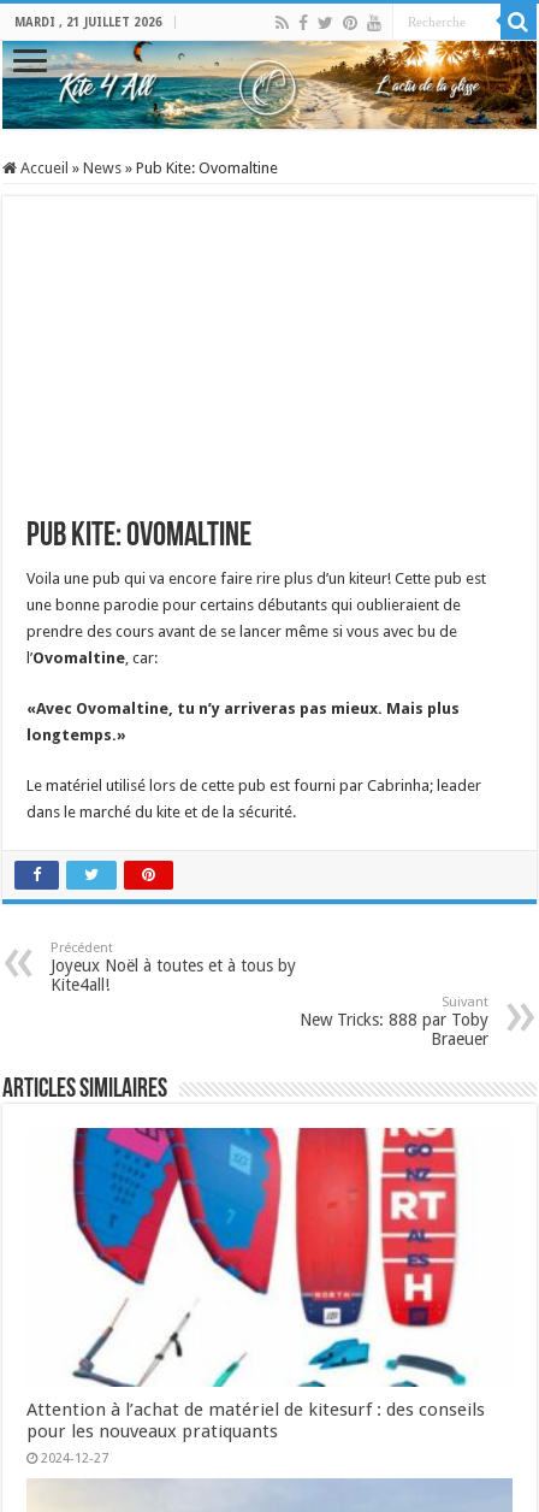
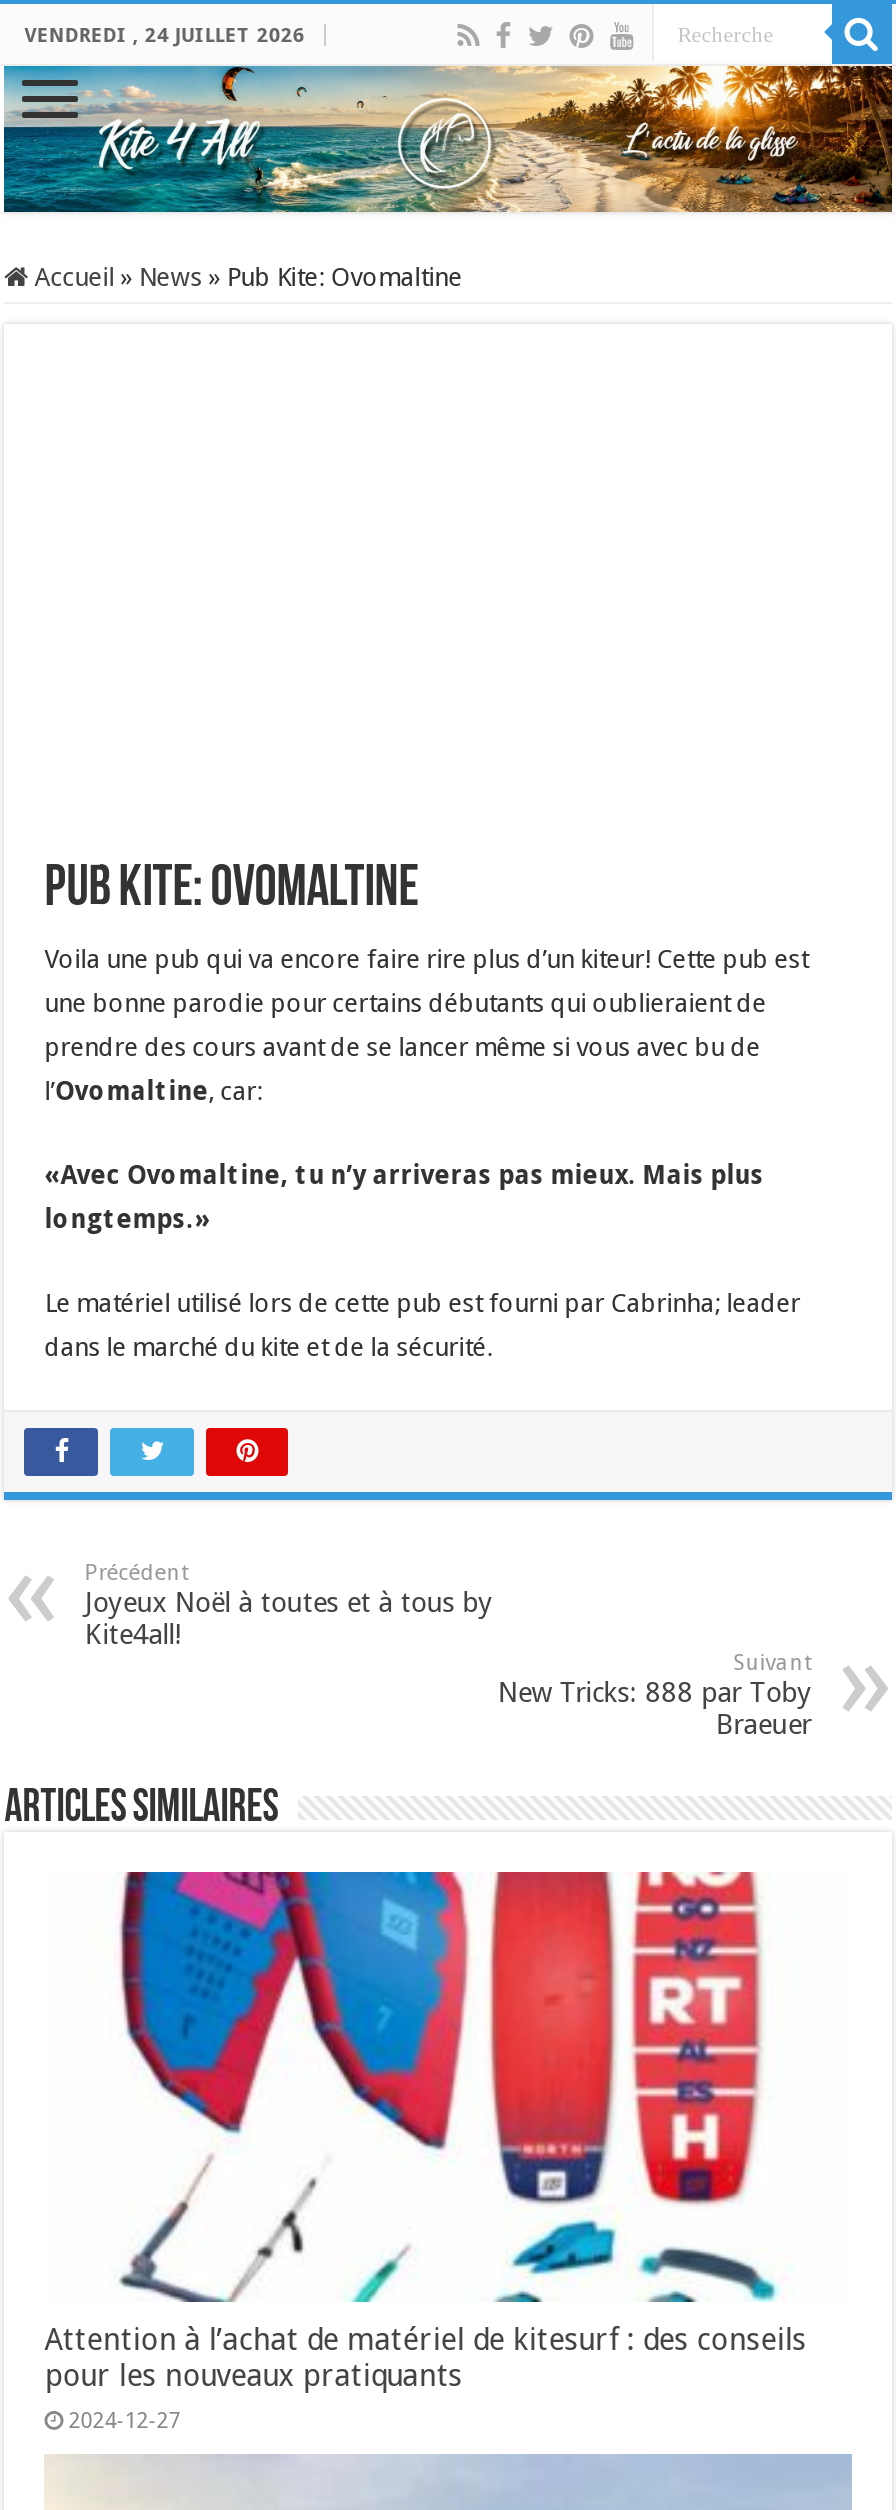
[15,16,163,29] MARDI , 21 JUILLET 2026 -> [24,24,304,46] VENDREDI , 24 JUILLET 2026

